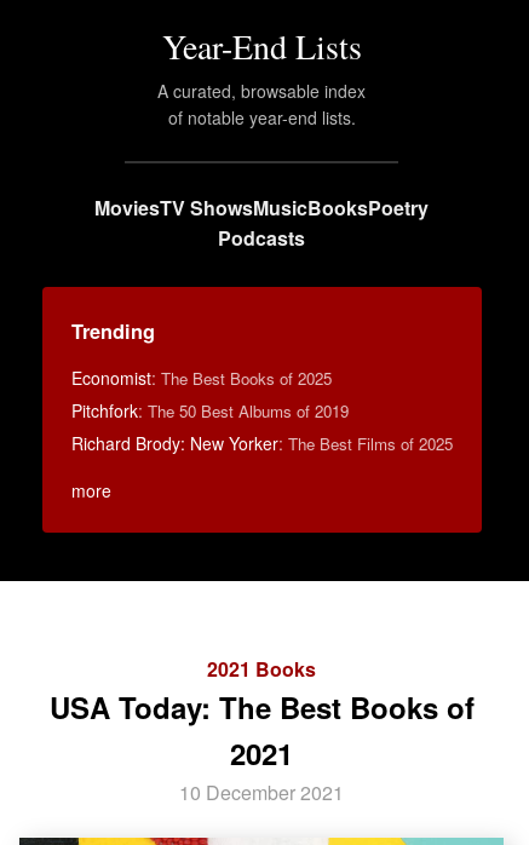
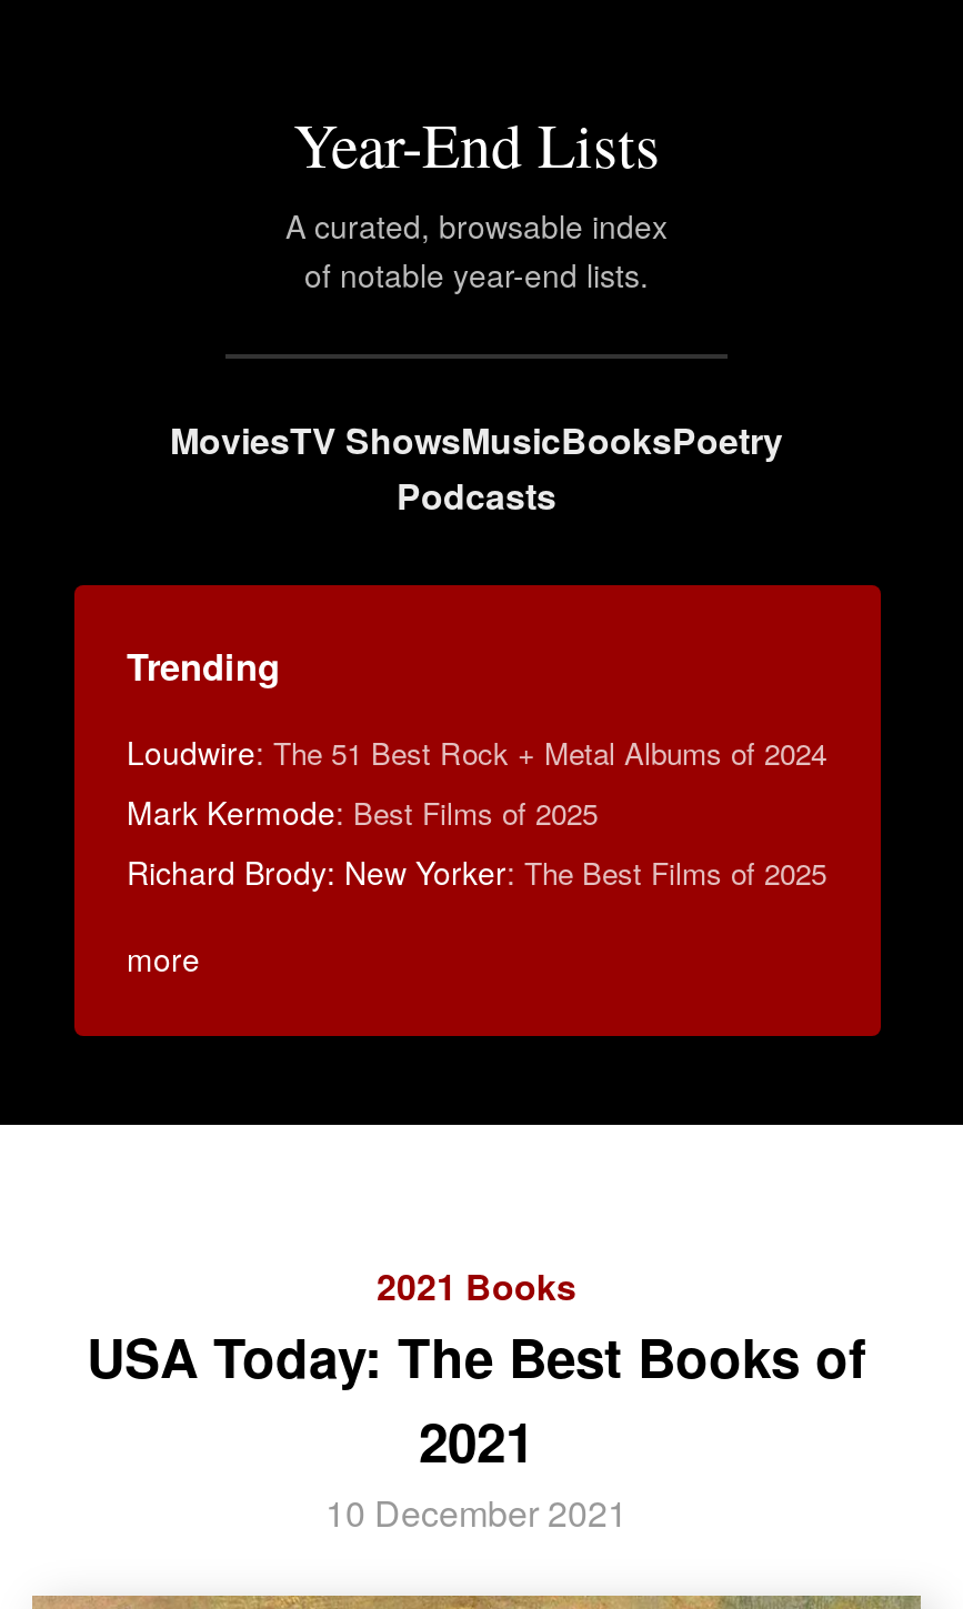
[71,366,348,422] Economist: The Best Books of 2025 | Pitchfork: The 50 Best Albums of 2019 -> [127,730,826,834] Loudwire: The 51 Best Rock + Metal Albums of 2024 | Mark Kermode: Best Films of 2025

